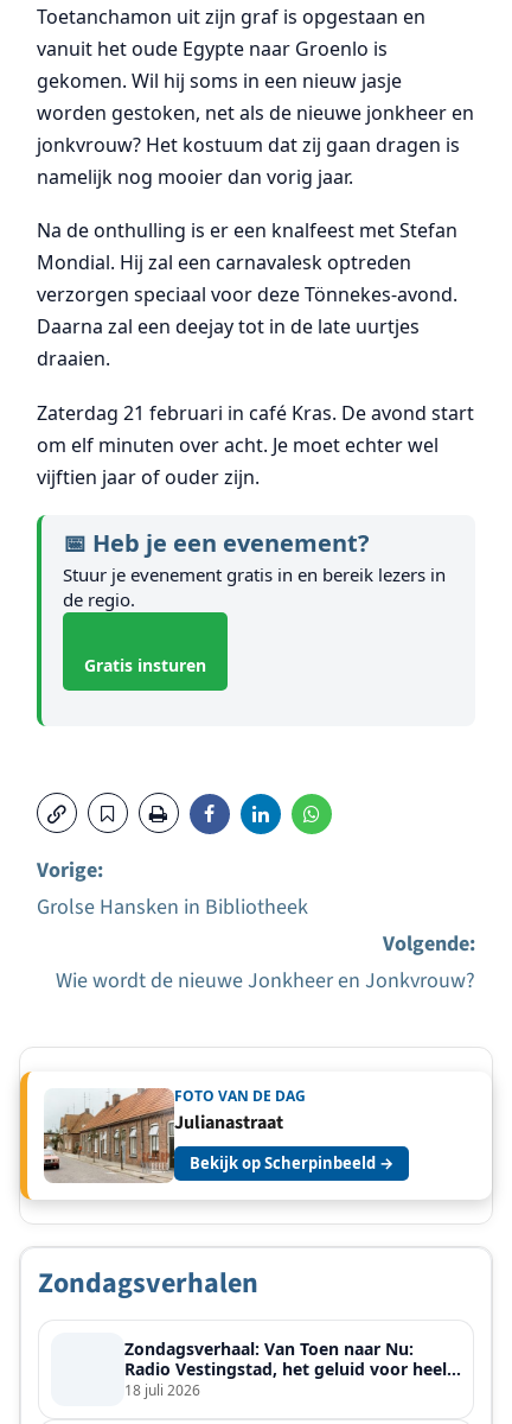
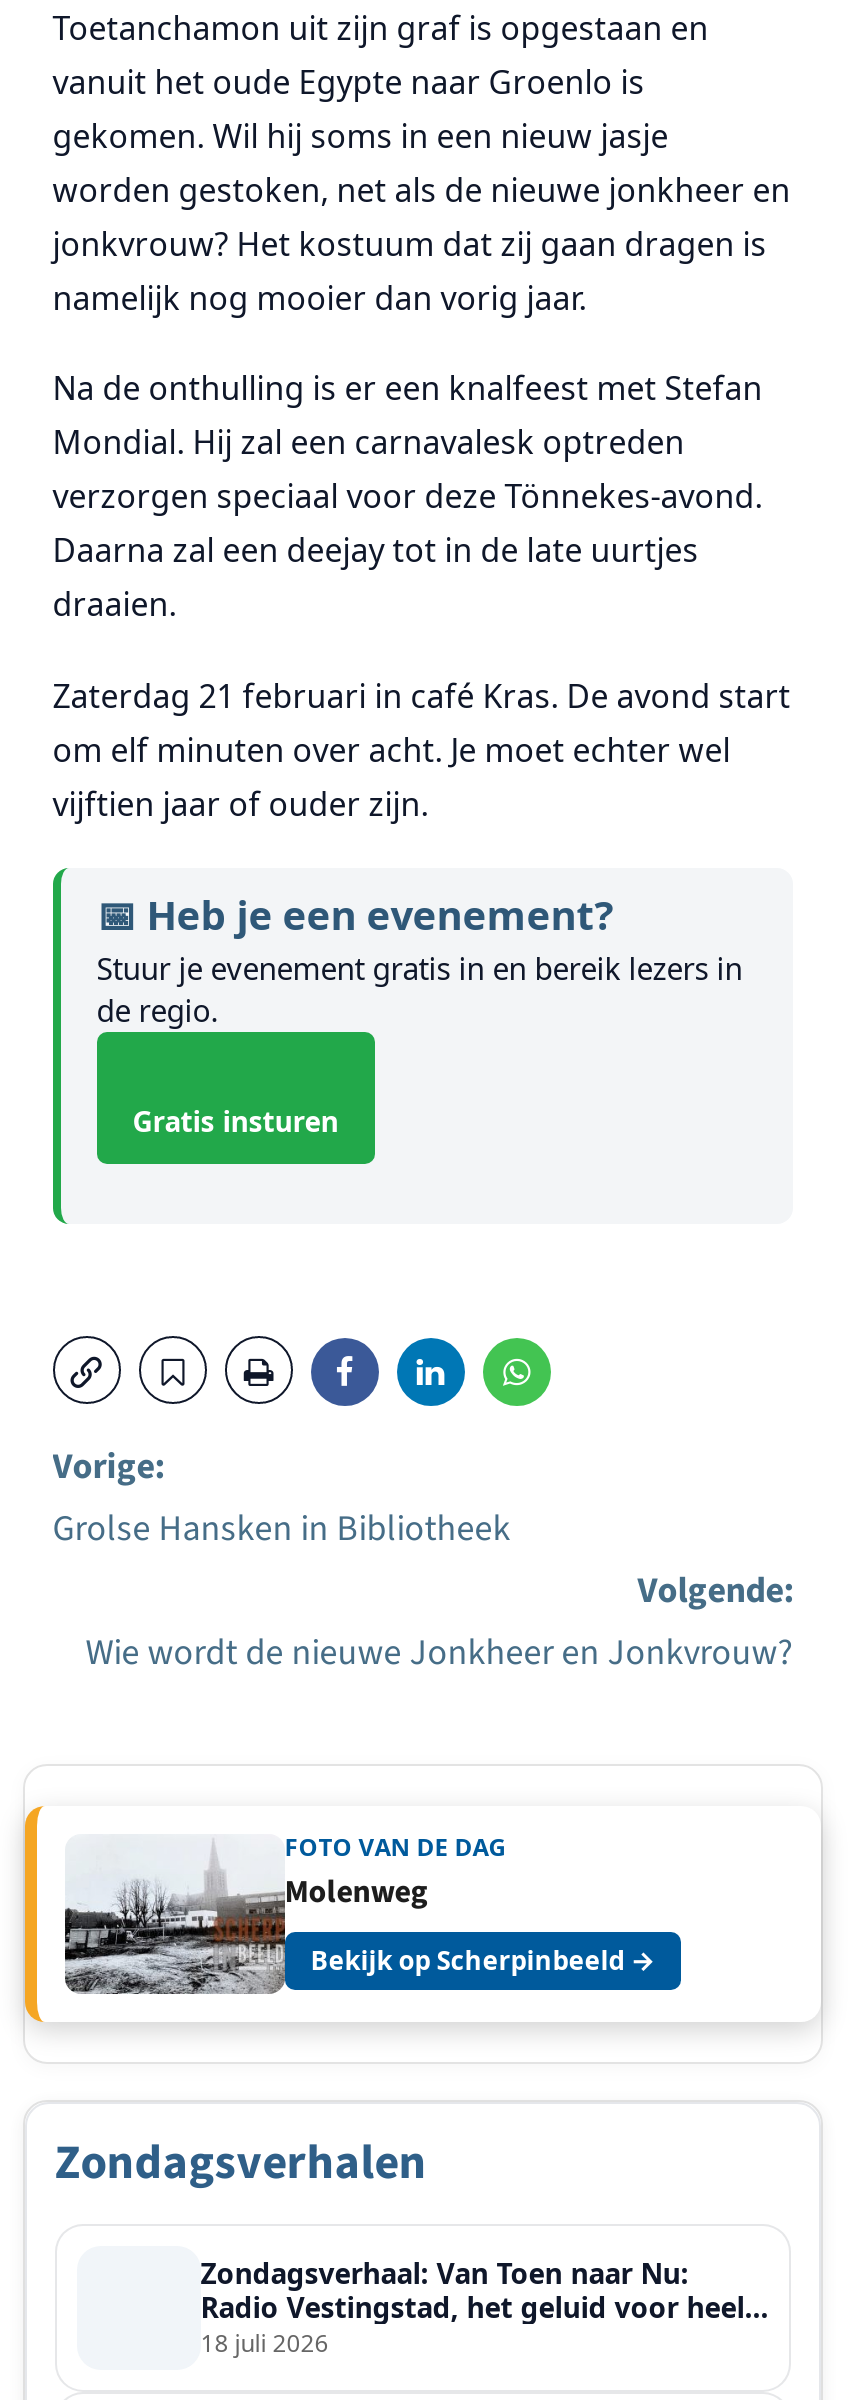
[43,1087,283,1183] [image] | Julianastraat -> [63,1834,428,1994] [image] | Molenweg

